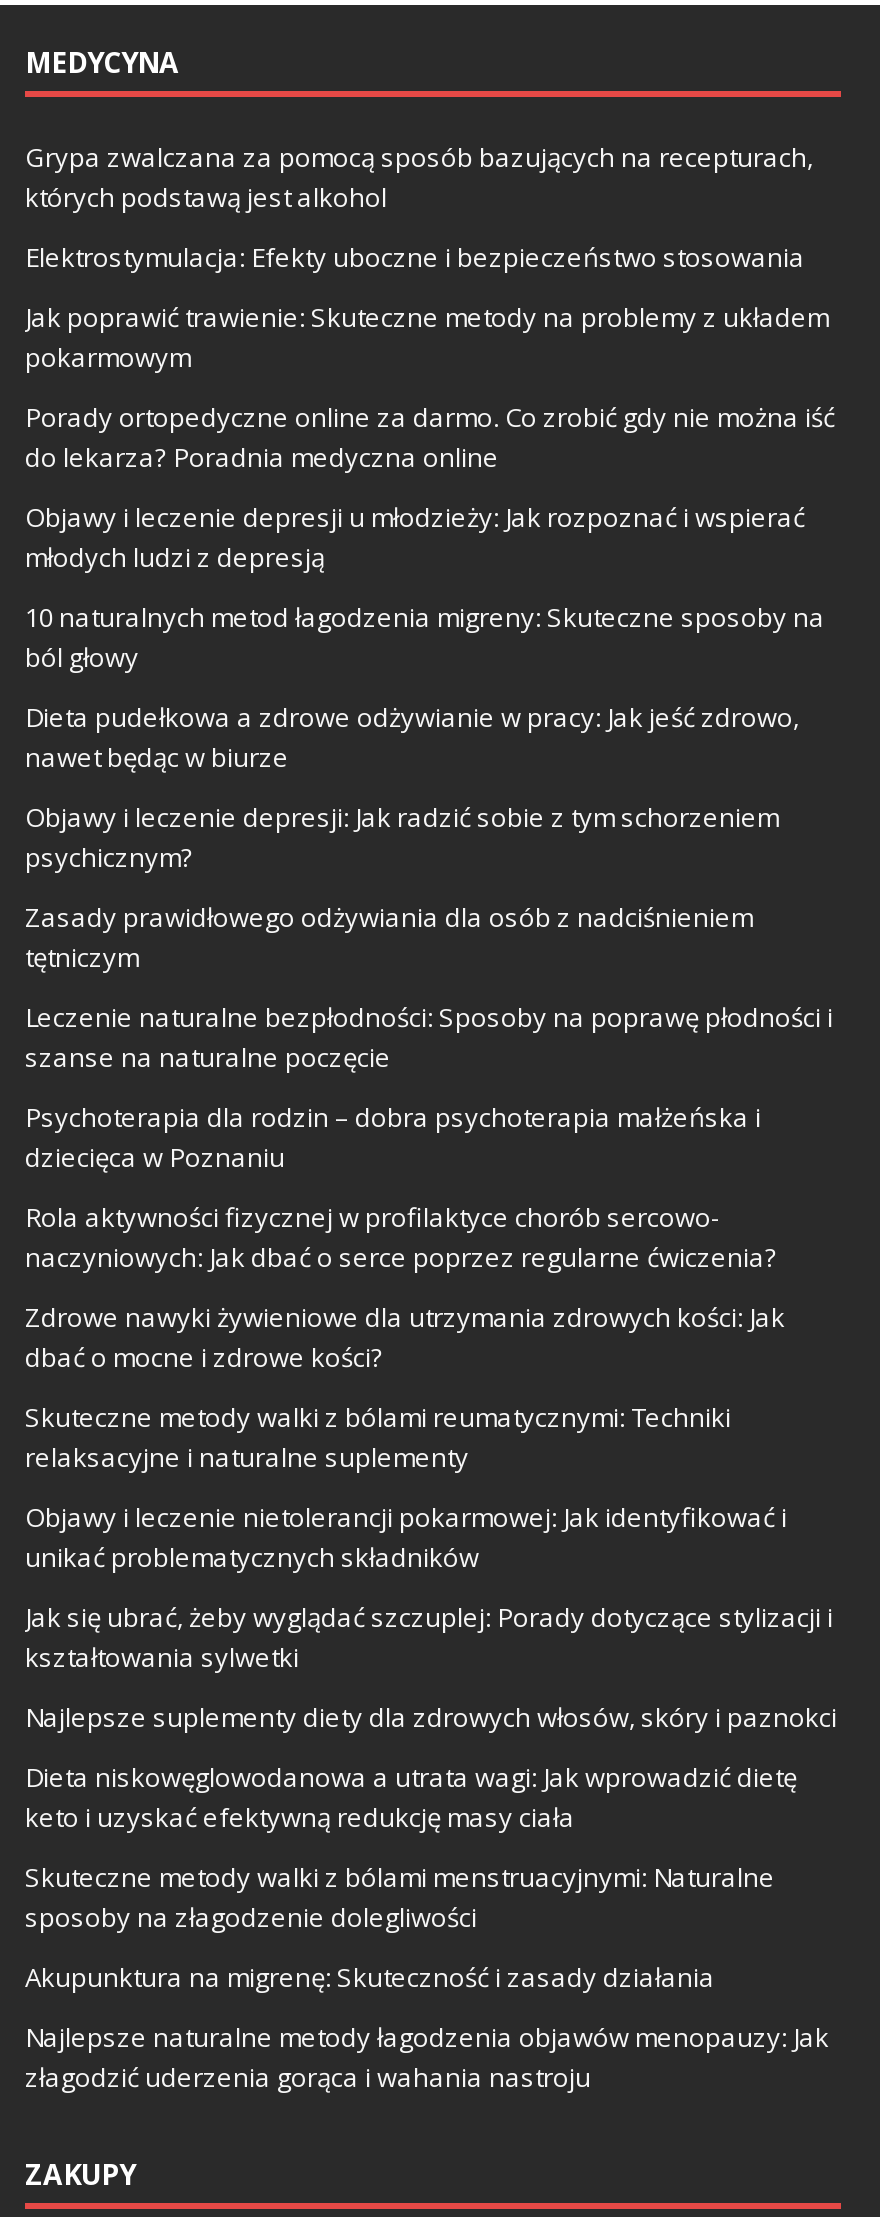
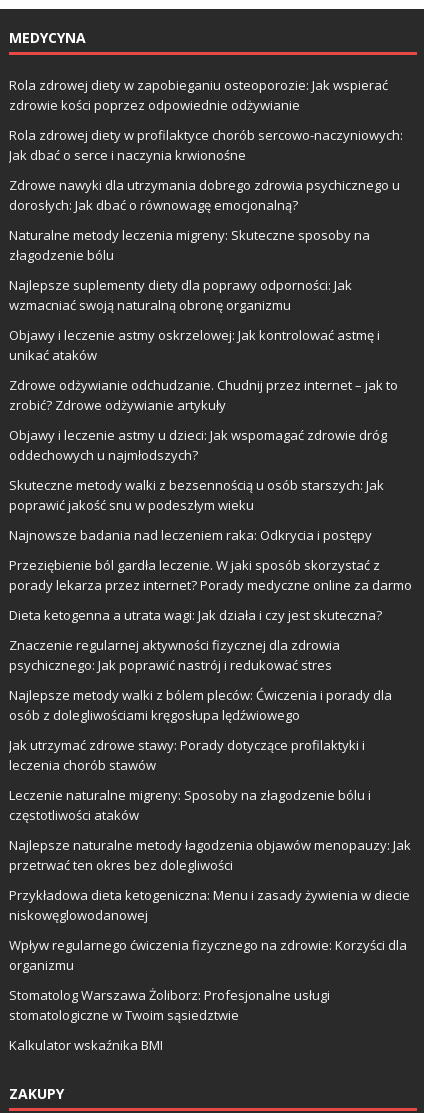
[25,138,837,1994] Grypa zwalczana za pomocą sposób bazujących na recepturach, | których podstawą jest alkohol | Elektrostymulacja: Efekty uboczne i bezpieczeństwo stosowania | Jak poprawić trawienie: Skuteczne metody na problemy z układem | pokarmowym | Porady ortopedyczne online za darmo. Co zrobić gdy nie można iść | do lekarza? Poradnia medyczna online | Objawy i leczenie depresji u młodzieży: Jak rozpoznać i wspierać | młodych ludzi z depresją | 10 naturalnych metod łagodzenia migreny: Skuteczne sposoby na | ból głowy | Dieta pudełkowa a zdrowe odżywianie w pracy: Jak jeść zdrowo, | nawet będąc w biurze | Objawy i leczenie depresji: Jak radzić sobie z tym schorzeniem | psychicznym? | Zasady prawidłowego odżywiania dla osób z nadciśnieniem | tętniczym | Leczenie naturalne bezpłodności: Sposoby na poprawę płodności i | szanse na naturalne poczęcie | Psychoterapia dla rodzin – dobra psychoterapia małżeńska i | dziecięca w Poznaniu | Rola aktywności fizycznej w profilaktyce chorób sercowo- | naczyniowych: Jak dbać o serce poprzez regularne ćwiczenia? | Zdrowe nawyki żywieniowe dla utrzymania zdrowych kości: Jak | dbać o mocne i zdrowe kości? | Skuteczne metody walki z bólami reumatycznymi: Techniki | relaksacyjne i naturalne suplementy | Objawy i leczenie nietolerancji pokarmowej: Jak identyfikować i | unikać problematycznych składników | Jak się ubrać, żeby wyglądać szczuplej: Porady dotyczące stylizacji i | kształtowania sylwetki | Najlepsze suplementy diety dla zdrowych włosów, skóry i paznokci | Dieta niskowęglowodanowa a utrata wagi: Jak wprowadzić dietę | keto i uzyskać efektywną redukcję masy ciała | Skuteczne metody walki z bólami menstruacyjnymi: Naturalne | sposoby na złagodzenie dolegliwości | Akupunktura na migrenę: Skuteczność i zasady działania -> [9,75,412,823] Rola zdrowej diety w zapobieganiu osteoporozie: Jak wspierać | zdrowie kości poprzez odpowiednie odżywianie | Rola zdrowej diety w profilaktyce chorób sercowo-naczyniowych: | Jak dbać o serce i naczynia krwionośne | Zdrowe nawyki dla utrzymania dobrego zdrowia psychicznego u | dorosłych: Jak dbać o równowagę emocjonalną? | Naturalne metody leczenia migreny: Skuteczne sposoby na | złagodzenie bólu | Najlepsze suplementy diety dla poprawy odporności: Jak | wzmacniać swoją naturalną obronę organizmu | Objawy i leczenie astmy oskrzelowej: Jak kontrolować astmę i | unikać ataków | Zdrowe odżywianie odchudzanie. Chudnij przez internet – jak to | zrobić? Zdrowe odżywianie artykuły | Objawy i leczenie astmy u dzieci: Jak wspomagać zdrowie dróg | oddechowych u najmłodszych? | Skuteczne metody walki z bezsennością u osób starszych: Jak | poprawić jakość snu w podeszłym wieku | Najnowsze badania nad leczeniem raka: Odkrycia i postępy | Przeziębienie ból gardła leczenie. W jaki sposób skorzystać z | porady lekarza przez internet? Porady medyczne online za darmo | Dieta ketogenna a utrata wagi: Jak działa i czy jest skuteczna? | Znaczenie regularnej aktywności fizycznej dla zdrowia | psychicznego: Jak poprawić nastrój i redukować stres | Najlepsze metody walki z bólem pleców: Ćwiczenia i porady dla | osób z dolegliwościami kręgosłupa lędźwiowego | Jak utrzymać zdrowe stawy: Porady dotyczące profilaktyki i | leczenia chorób stawów | Leczenie naturalne migreny: Sposoby na złagodzenie bólu i | częstotliwości ataków
moved [25,2018,829,2054] -> [9,835,411,853]: Najlepsze naturalne metody łagodzenia objawów menopauzy: Jak
[25,2058,591,2094] złagodzić uderzenia gorąca i wahania nastroju -> [9,855,410,1053] przetrwać ten okres bez dolegliwości | Przykładowa dieta ketogeniczna: Menu i zasady żywienia w diecie | niskowęglowodanowej | Wpływ regularnego ćwiczenia fizycznego na zdrowie: Korzyści dla | organizmu | Stomatolog Warszawa Żoliborz: Profesjonalne usługi | stomatologiczne w Twoim sąsiedztwie | Kalkulator wskaźnika BMI

